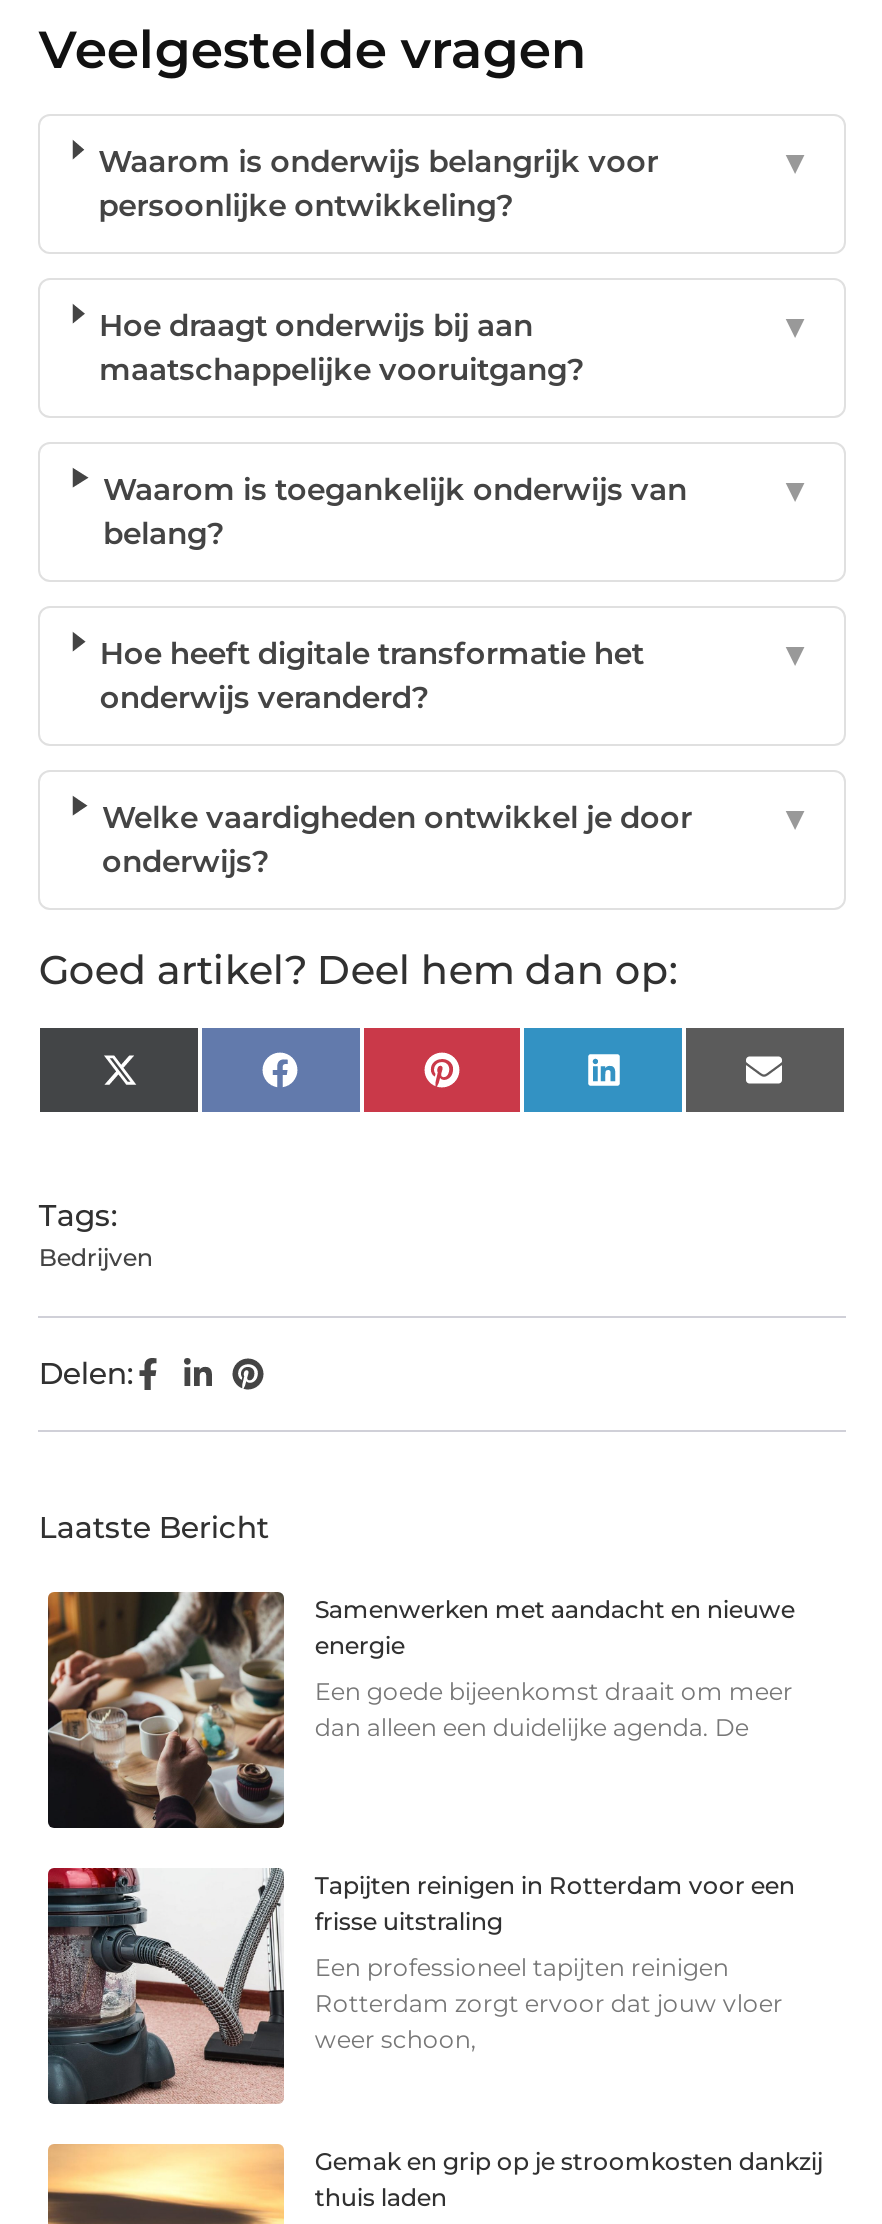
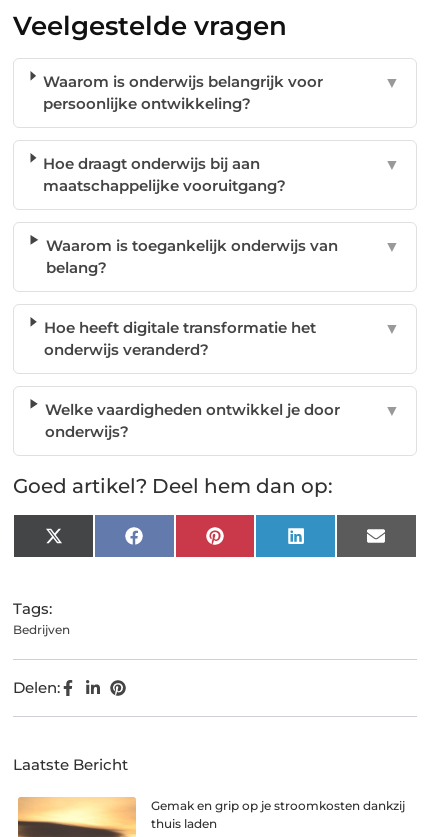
[46,1590,795,1830] [image] | Samenwerken met aandacht en nieuwe | energie | Een goede bijeenkomst draait om meer | dan alleen een duidelijke agenda. De -> none
[46,1866,795,2106] [image] | Tapijten reinigen in Rotterdam voor een | frisse uitstraling | Een professioneel tapijten reinigen | Rotterdam zorgt ervoor dat jouw vloer | weer schoon, -> none

